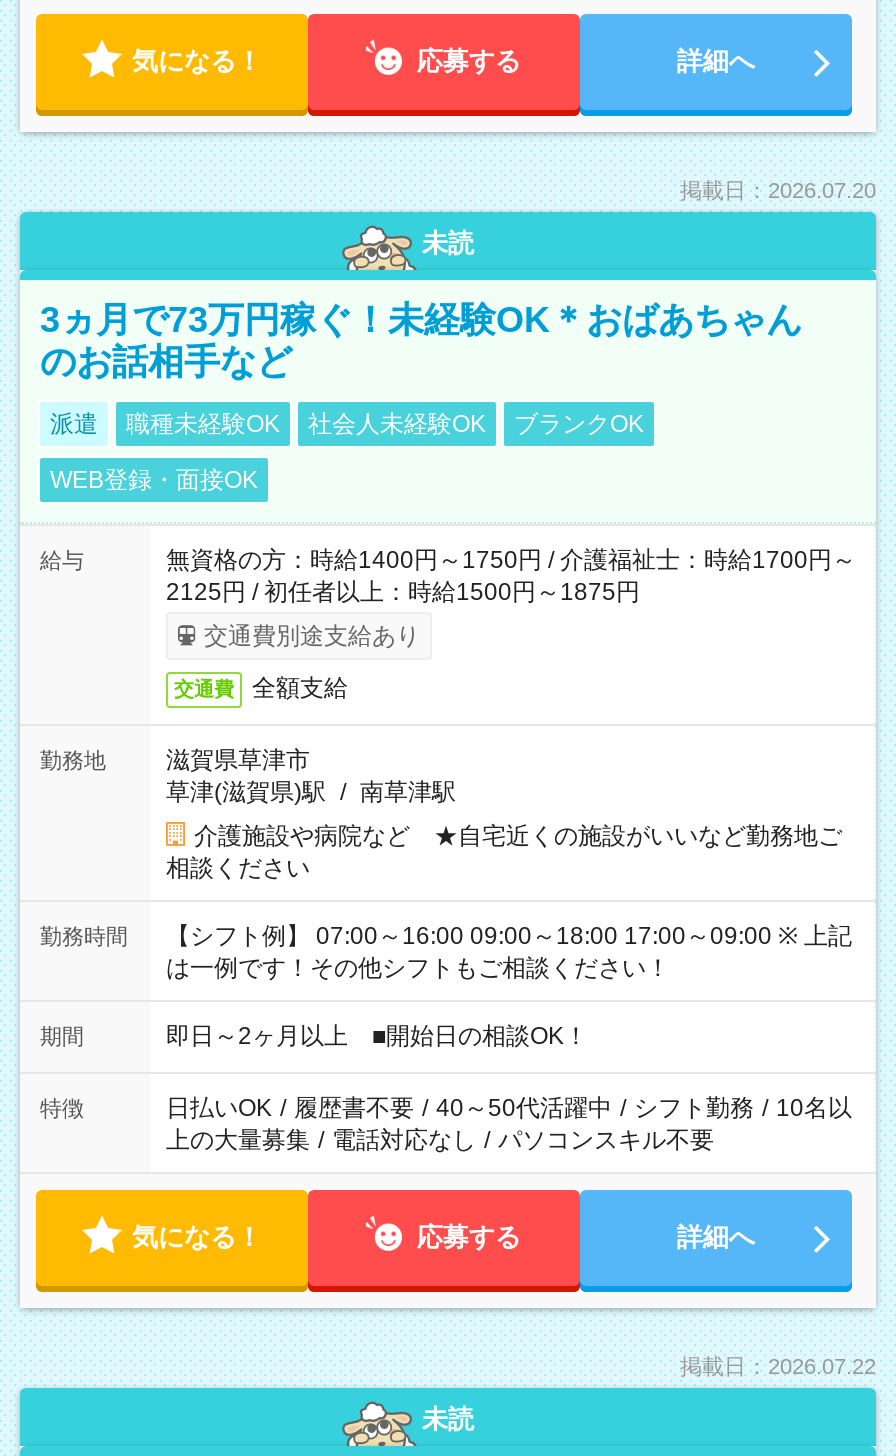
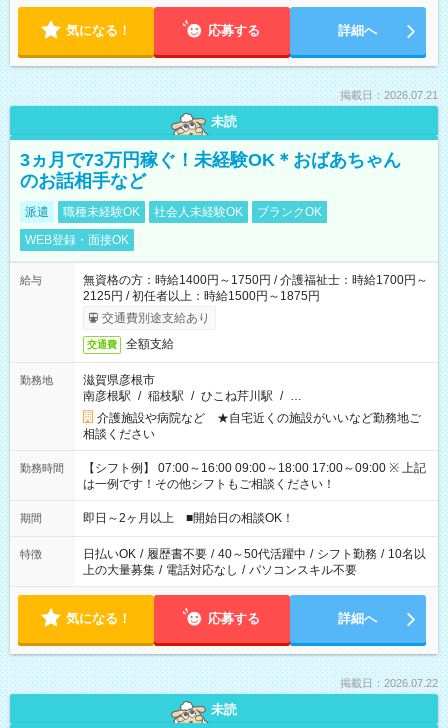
[680,178,876,202] 掲載日：2026.07.20 -> [340,89,438,101] 掲載日：2026.07.21
[166,746,456,806] 滋賀県草津市 | 草津(滋賀県)駅 / 南草津駅 -> [83,373,302,403] 滋賀県彦根市 | 南彦根駅 / 稲枝駅 / ひこね芹川駅 / …

